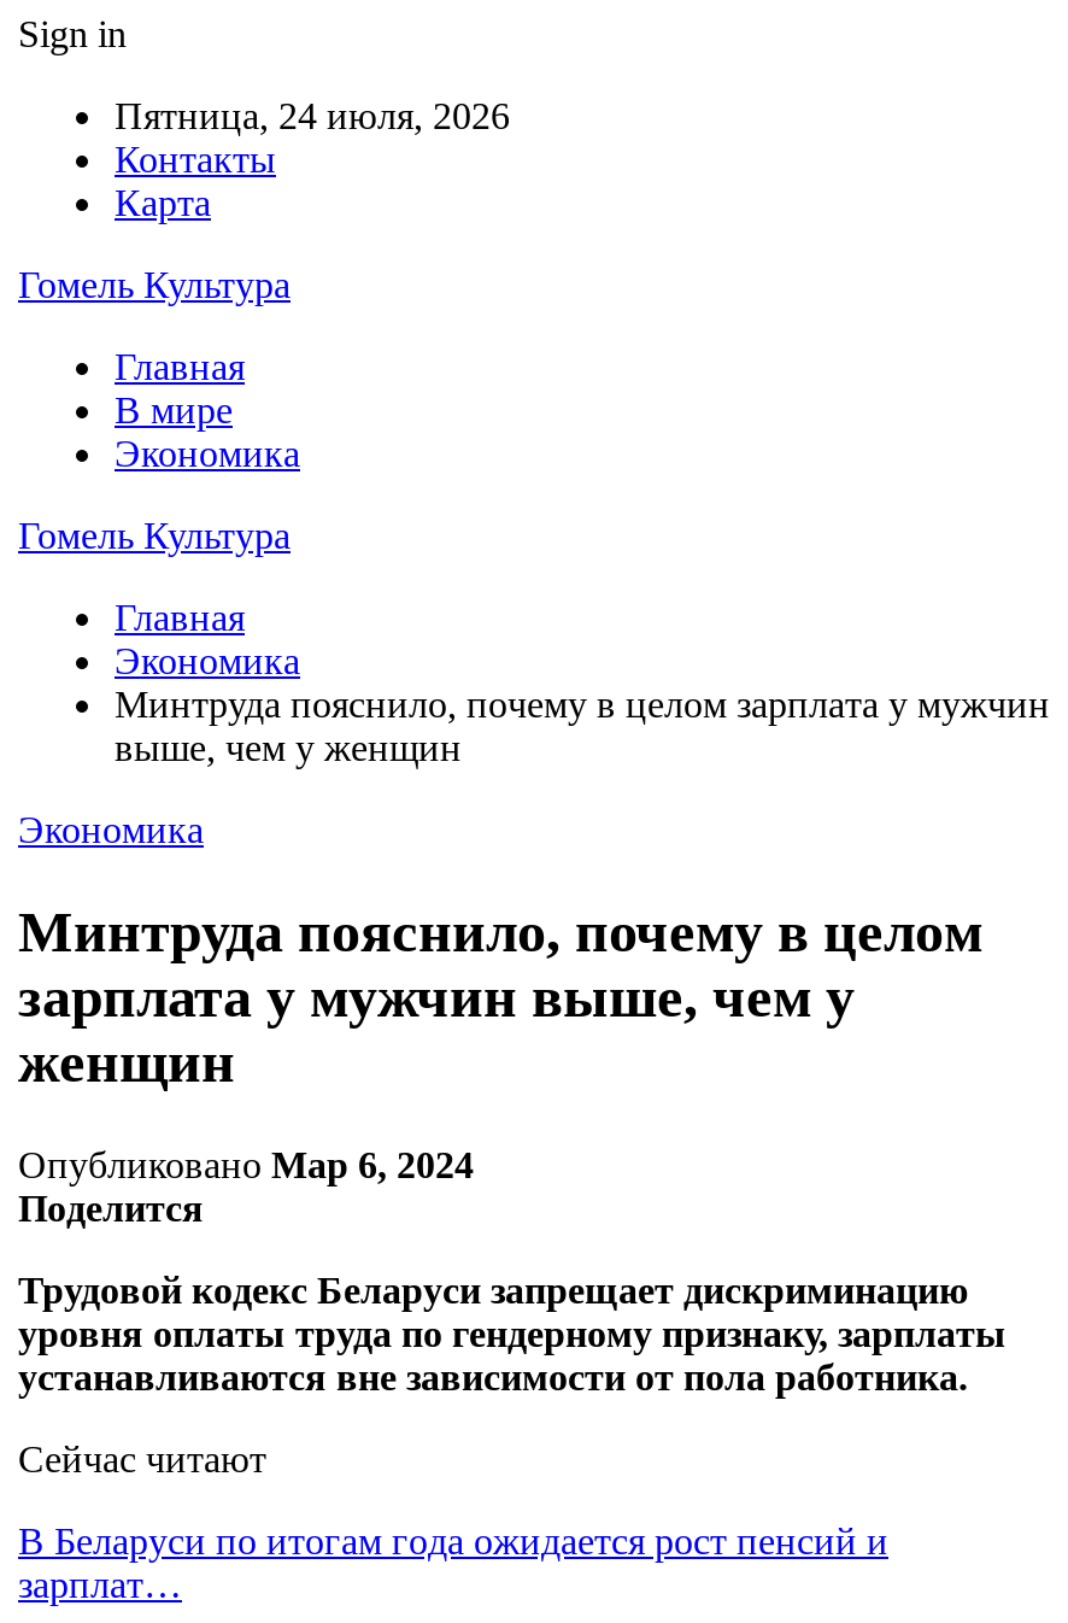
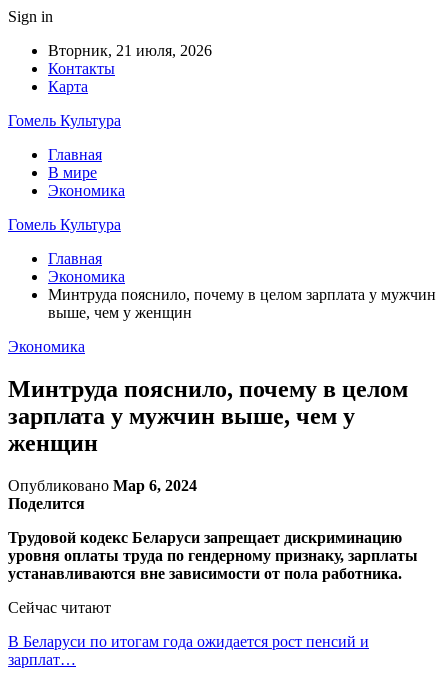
[115,95,510,136] Пятница, 24 июля, 2026 -> [48,42,212,59] Вторник, 21 июля, 2026

